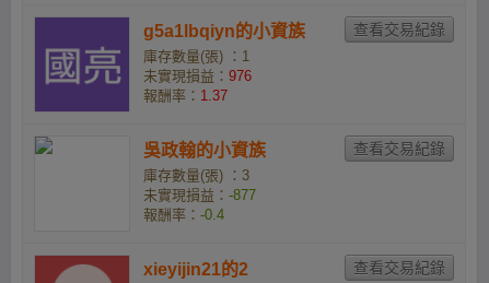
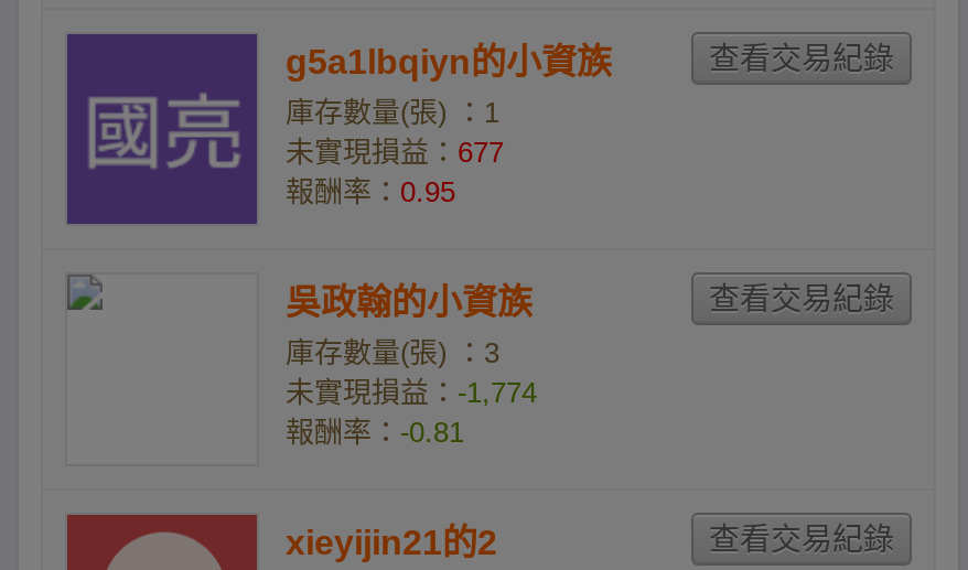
[143,68,252,85] 未實現損益：976 -> [286,136,504,170] 未實現損益：677
[143,88,228,104] 報酬率：1.37 -> [286,176,455,209] 報酬率：0.95
[143,187,256,204] 未實現損益：-877 -> [286,377,537,410] 未實現損益：-1,774
[143,207,224,223] 報酬率：-0.4 -> [286,417,464,450] 報酬率：-0.81

